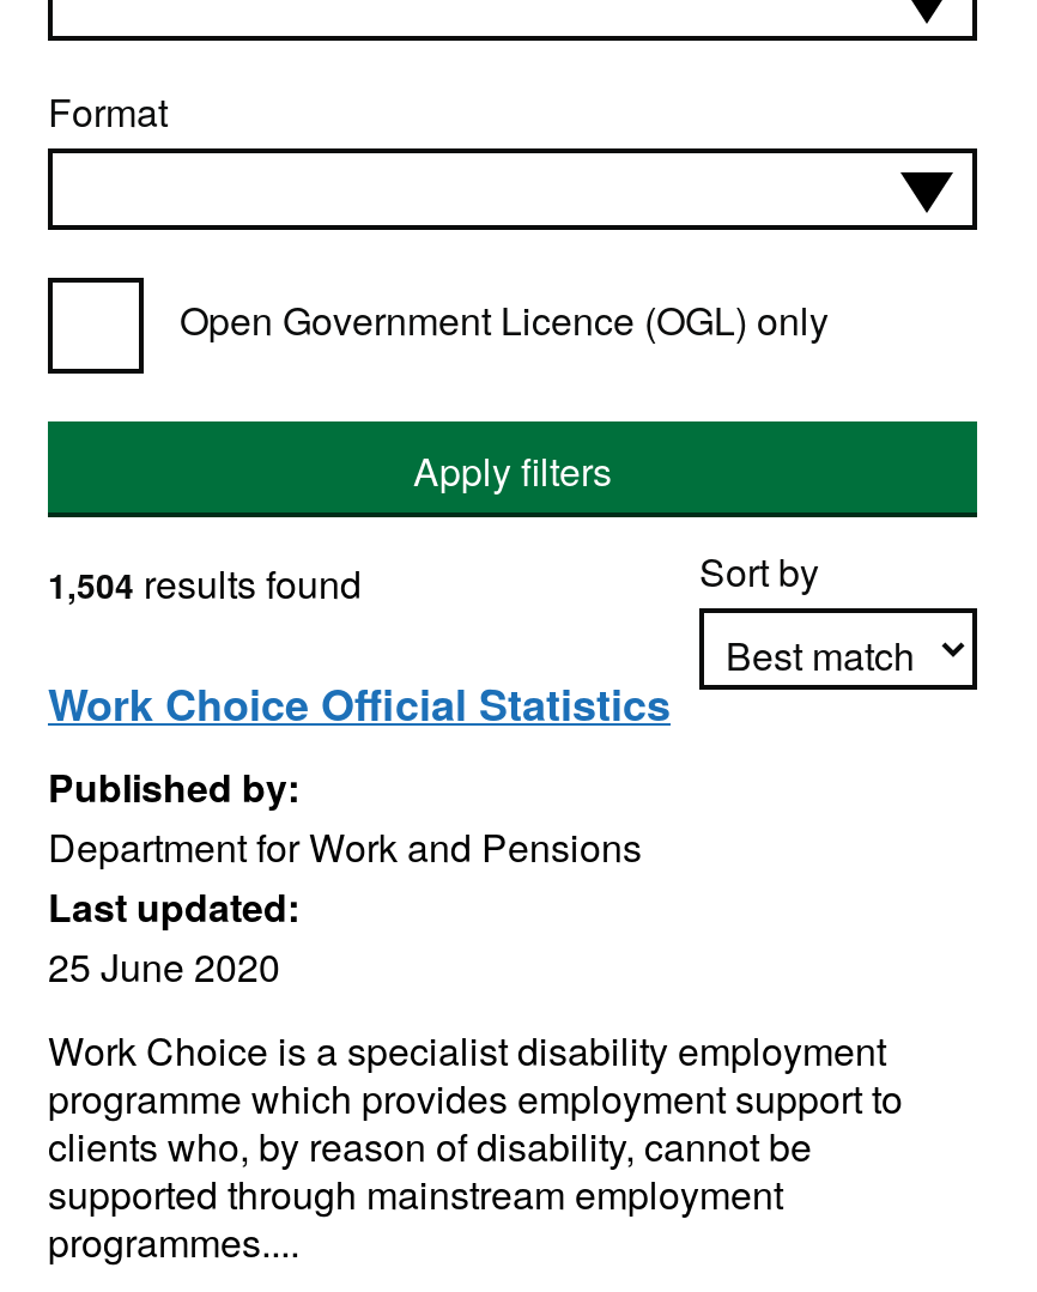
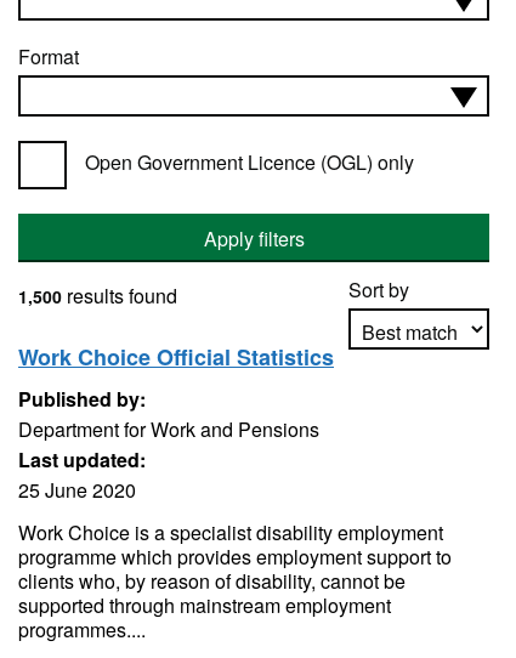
[48,556,362,611] 1,504 results found -> [18,282,177,310] 1,500 results found

